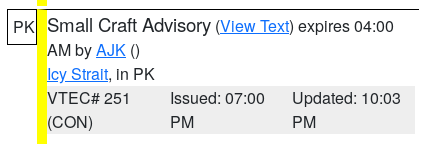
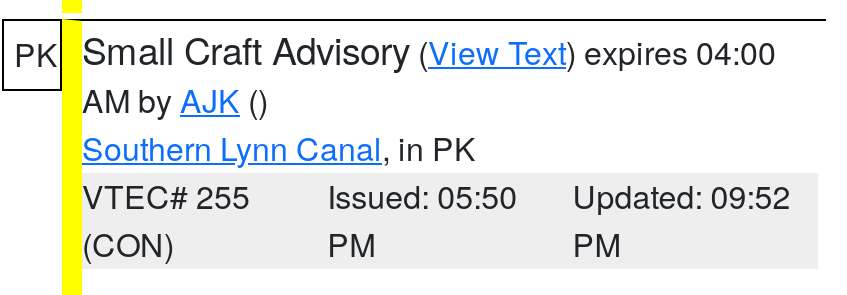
[47,62,155,109] Icy Strait, in PK | VTEC# 251 -> [82,125,476,219] Southern Lynn Canal, in PK | VTEC# 255
[170,86,265,109] Issued: 07:00 -> [327,173,517,219] Issued: 05:50
[292,86,401,109] Updated: 10:03 -> [572,173,790,219] Updated: 09:52

